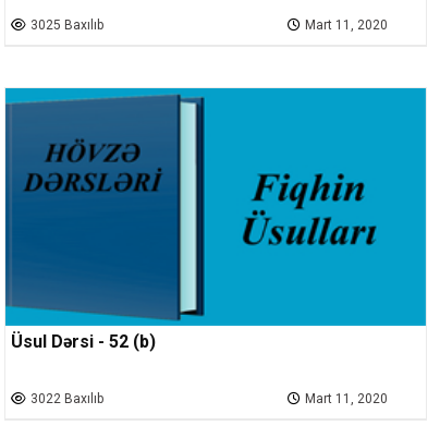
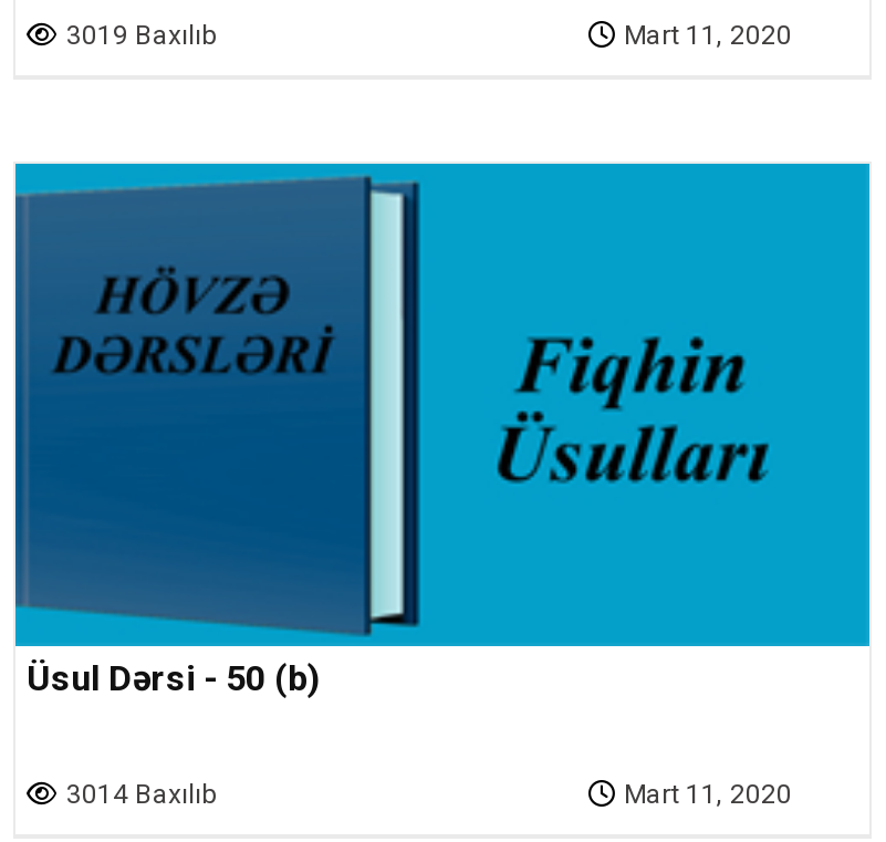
[30,18,103,33] 3025 Baxılıb -> [66,20,215,51] 3019 Baxılıb
[11,331,156,352] Üsul Dərsi - 52 (b) -> [27,658,321,700] Üsul Dərsi - 50 (b)
[30,391,103,407] 3022 Baxılıb -> [66,779,215,810] 3014 Baxılıb

